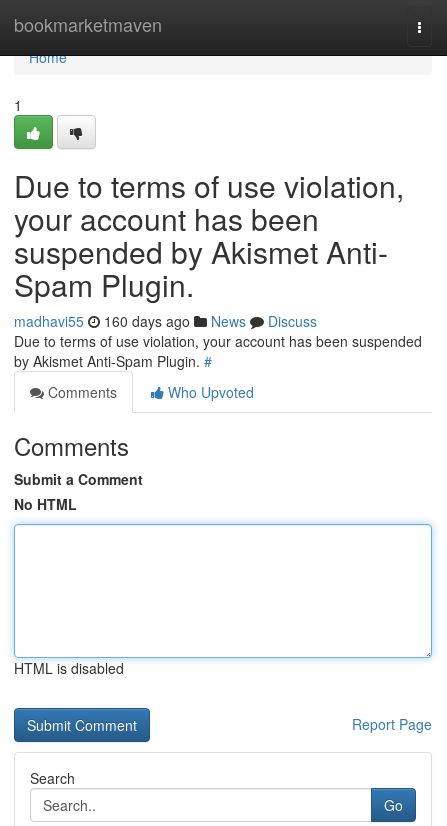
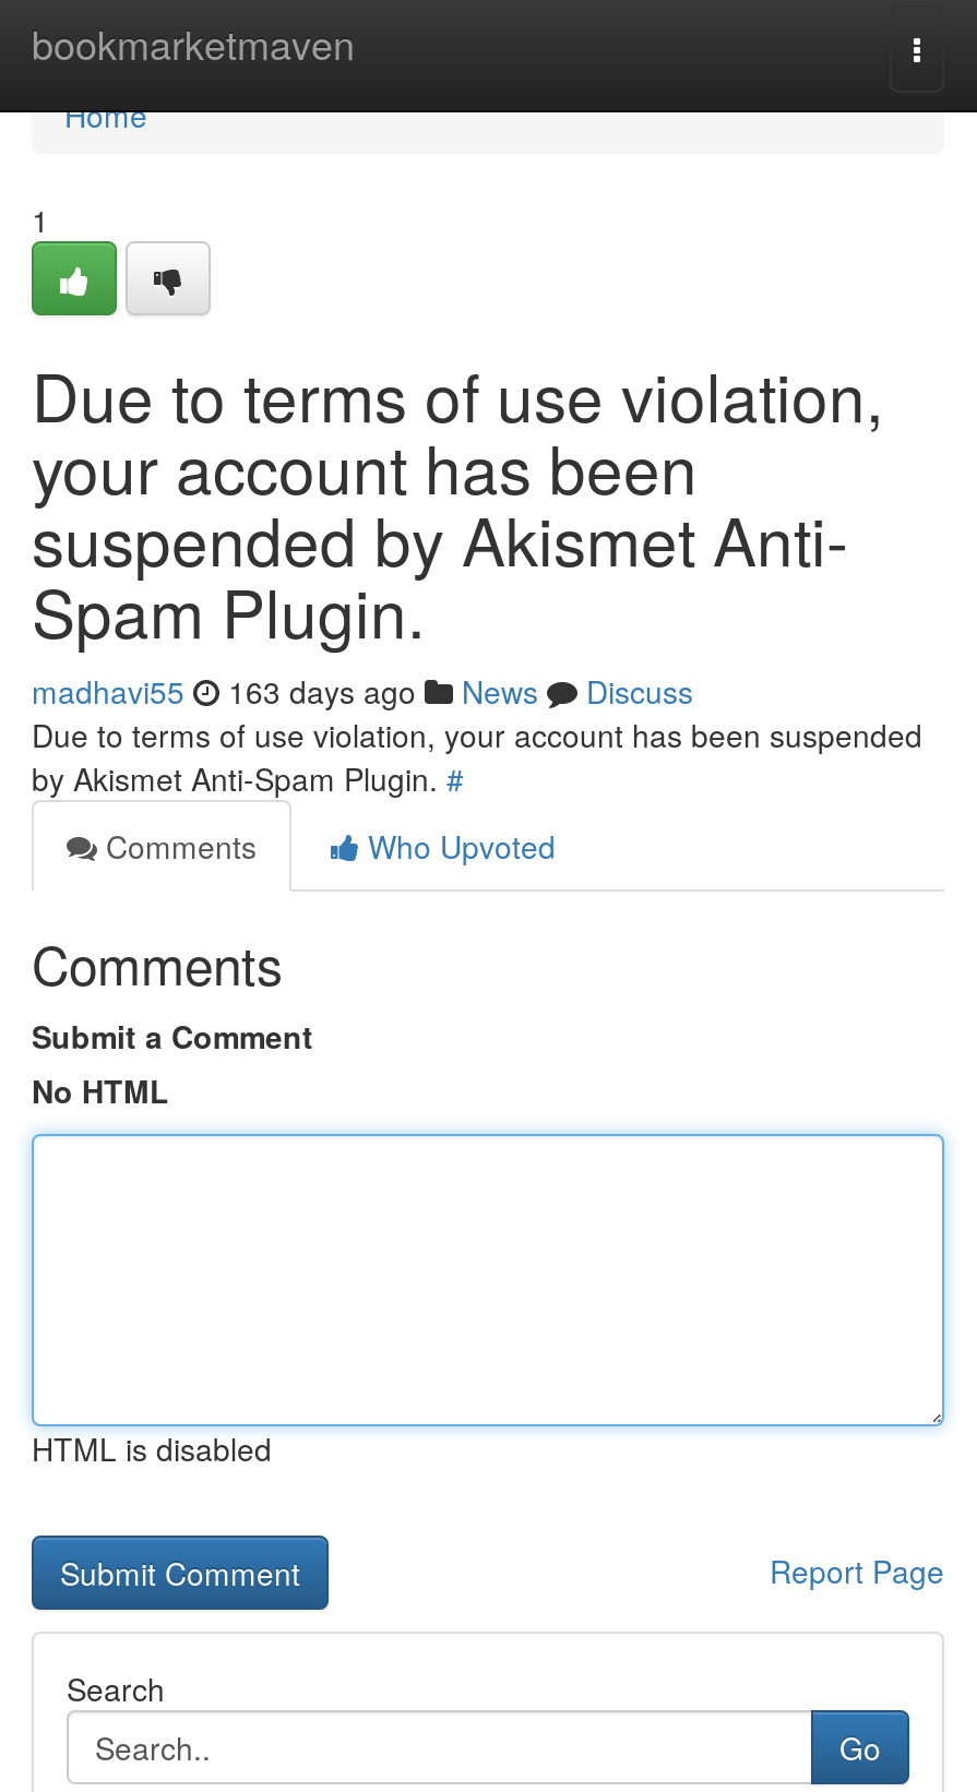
[14,311,317,331] madhavi55 160 days ago News Discuss -> [32,669,693,713] madhavi55 163 days ago News Discuss

